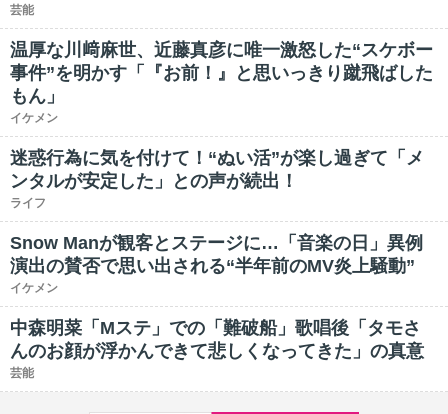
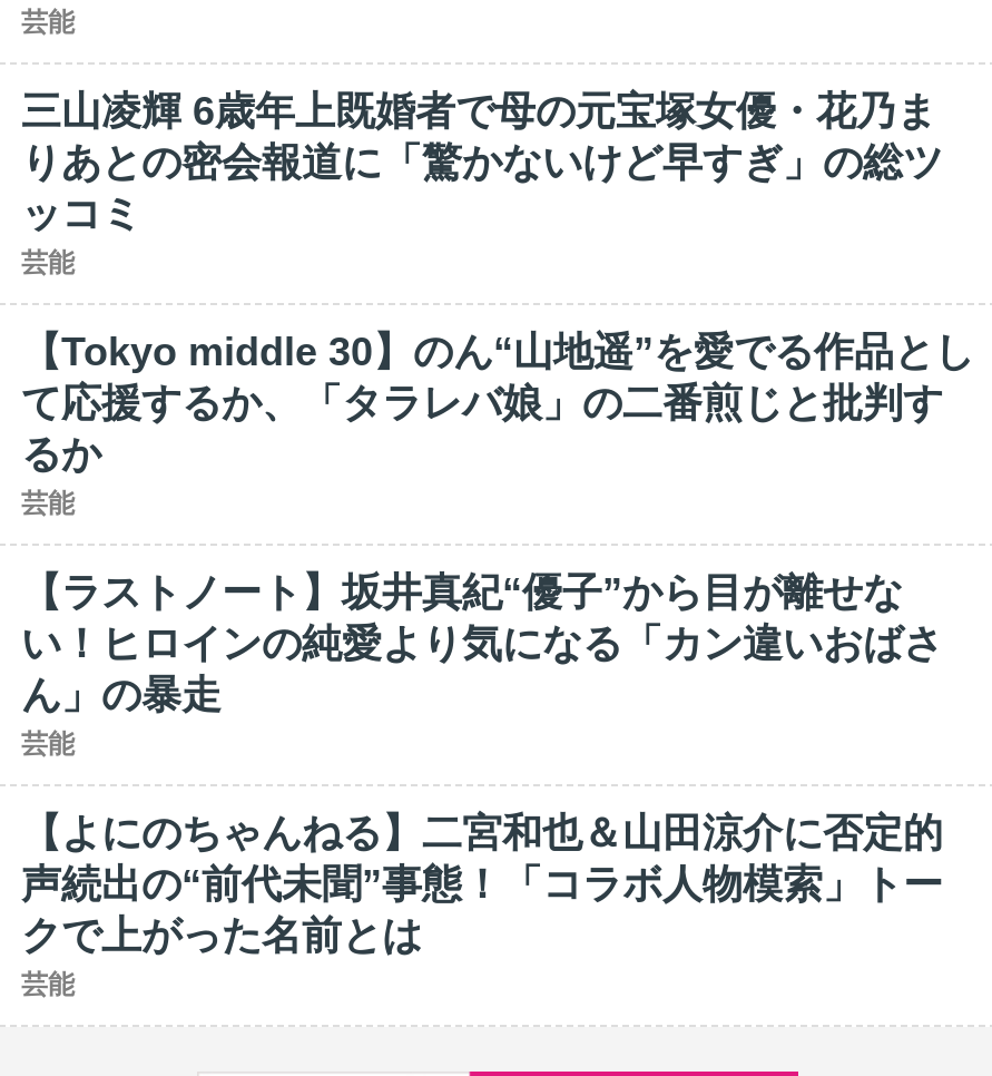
[10,40,433,125] 温厚な川﨑麻世、近藤真彦に唯一激怒した“スケボー | 事件”を明かす「『お前！』と思いっきり蹴飛ばした | もん」 | イケメン -> [21,89,943,278] 三山凌輝 6歳年上既婚者で母の元宝塚女優・花乃ま | りあとの密会報道に「驚かないけど早すぎ」の総ツ | ッコミ | 芸能
[10,148,424,210] 迷惑行為に気を付けて！“ぬい活”が楽し過ぎて「メ | ンタルが安定した」との声が続出！ | ライフ -> [21,330,974,519] 【Tokyo middle 30】のん“山地遥”を愛でる作品とし | て応援するか、「タラレバ娘」の二番煎じと批判す | るか | 芸能
[10,233,423,295] Snow Manが観客とステージに…「音楽の日」異例 | 演出の賛否で思い出される“半年前のMV炎上騒動” | イケメン -> [21,570,943,760] 【ラストノート】坂井真紀“優子”から目が離せな | い！ヒロインの純愛より気になる「カン違いおばさ | ん」の暴走 | 芸能
[10,318,424,361] 中森明菜「Mステ」での「難破船」歌唱後「タモさ | んのお顔が浮かんできて悲しくなってきた」の真意 -> [21,811,943,958] 【よにのちゃんねる】二宮和也＆山田涼介に否定的 | 声続出の“前代未聞”事態！「コラボ人物模索」トー | クで上がった名前とは

